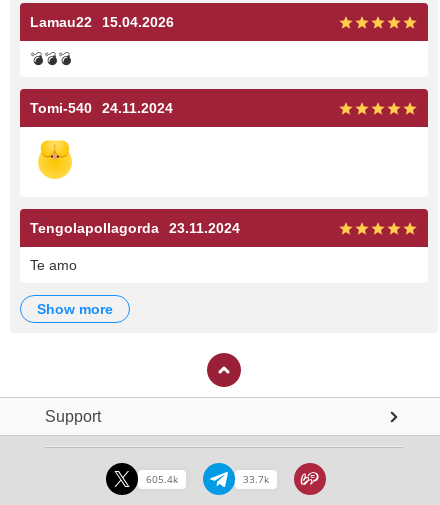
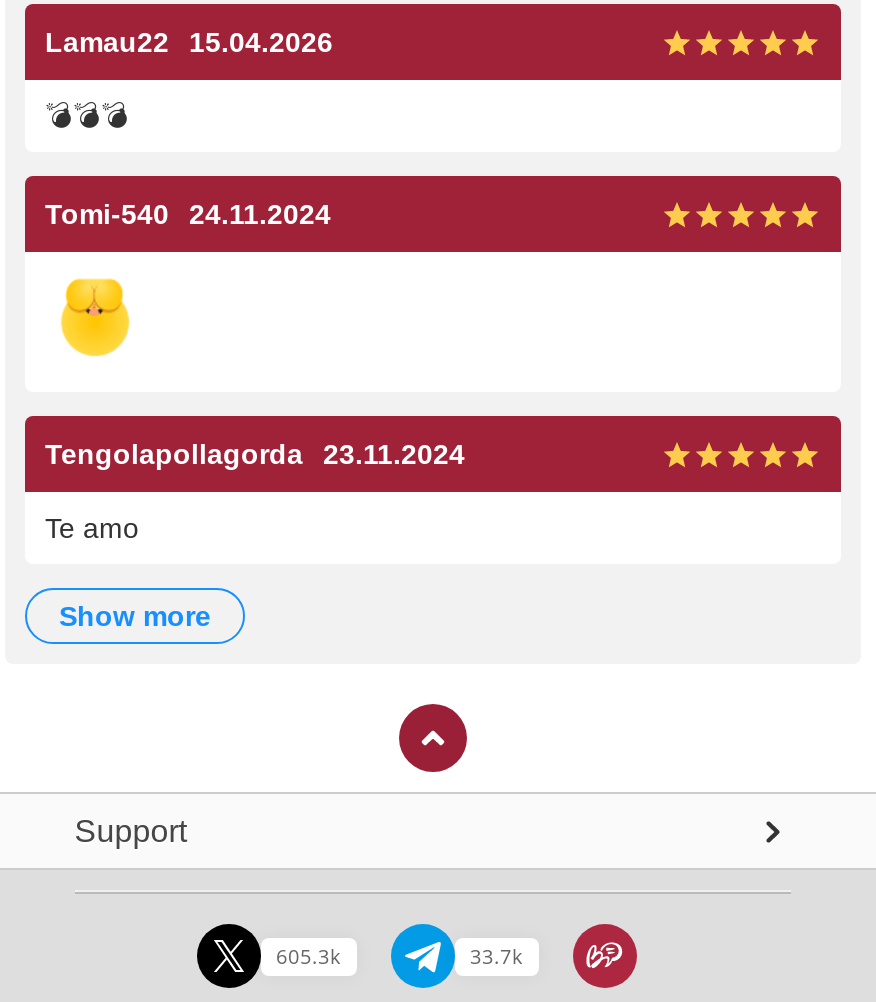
[145,472,177,486] 605.4k -> [276,941,340,969] 605.3k

